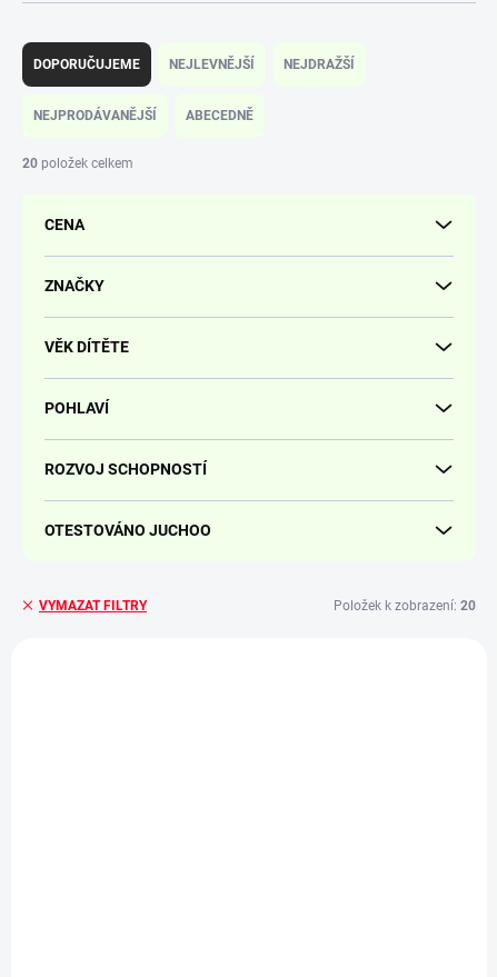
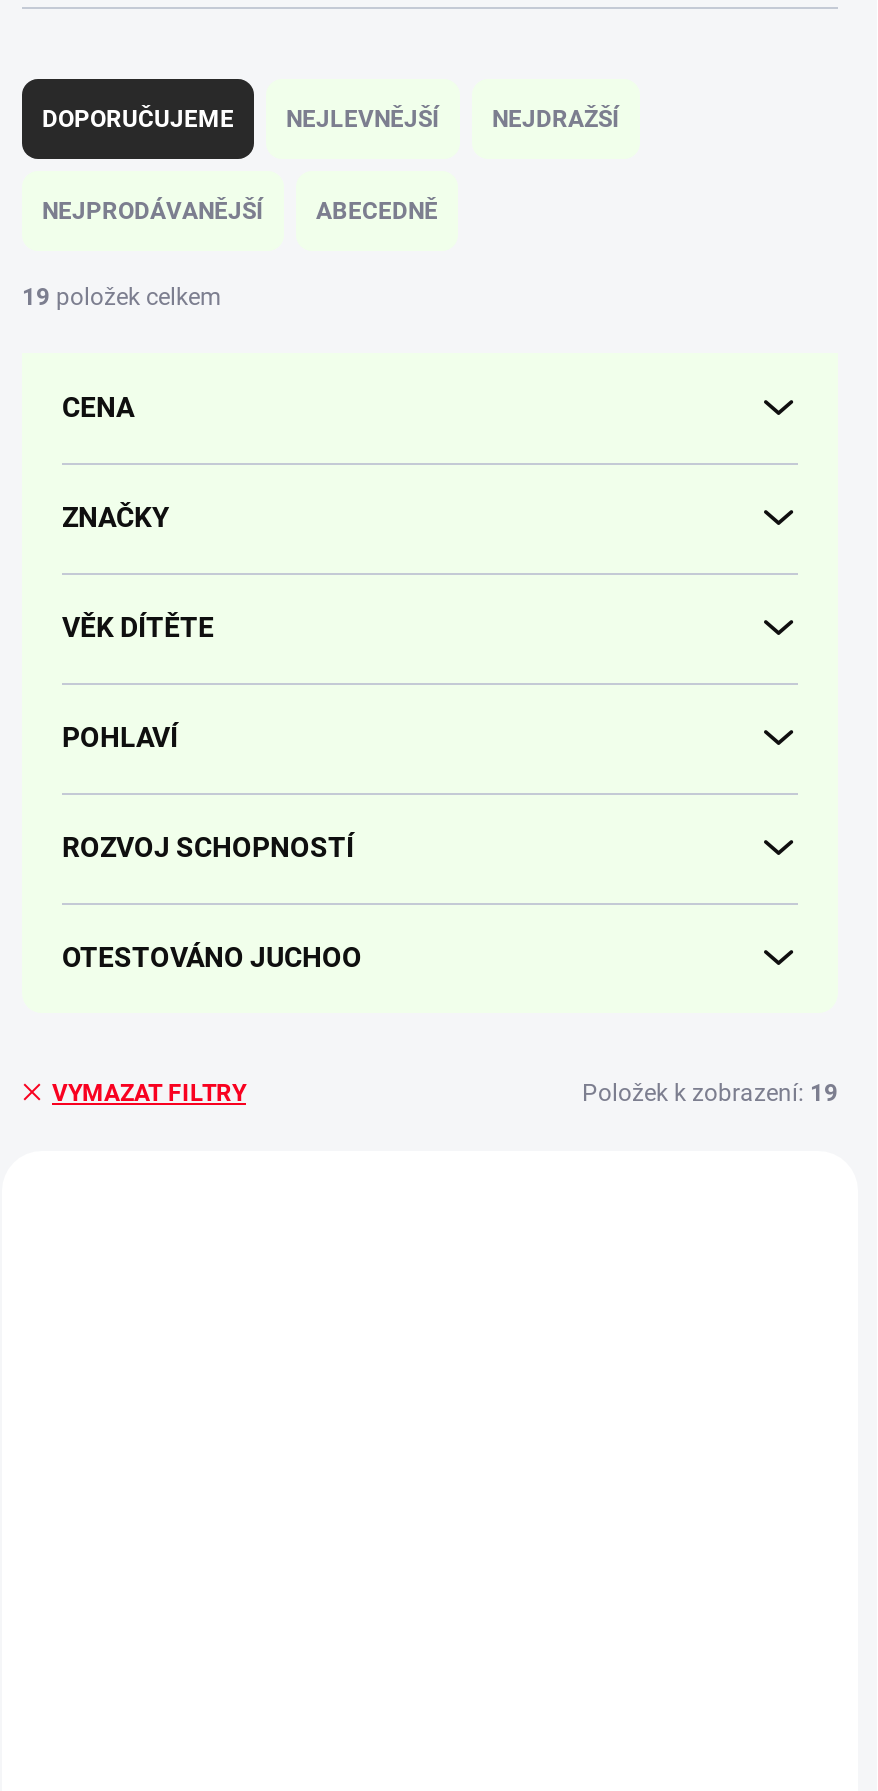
[22,156,133,171] 20 položek celkem -> [22,283,222,311] 19 položek celkem
[334,597,476,613] Položek k zobrazení: 20 -> [582,1078,838,1106] Položek k zobrazení: 19

